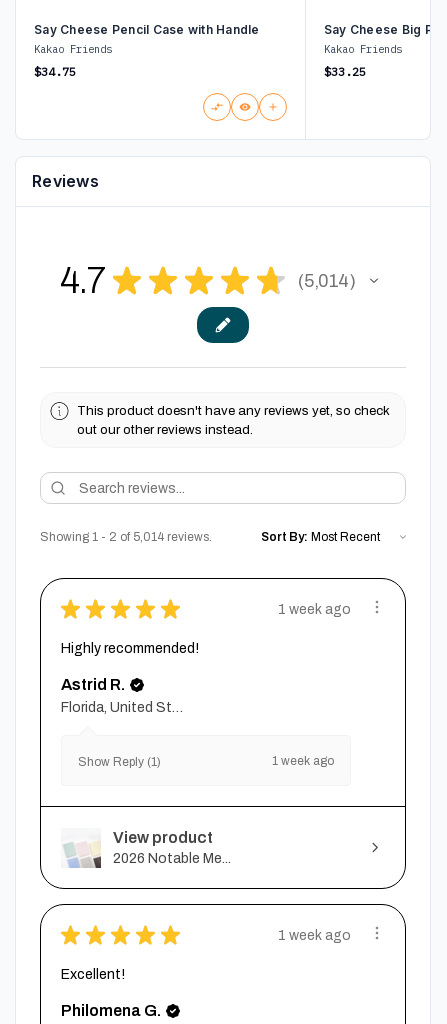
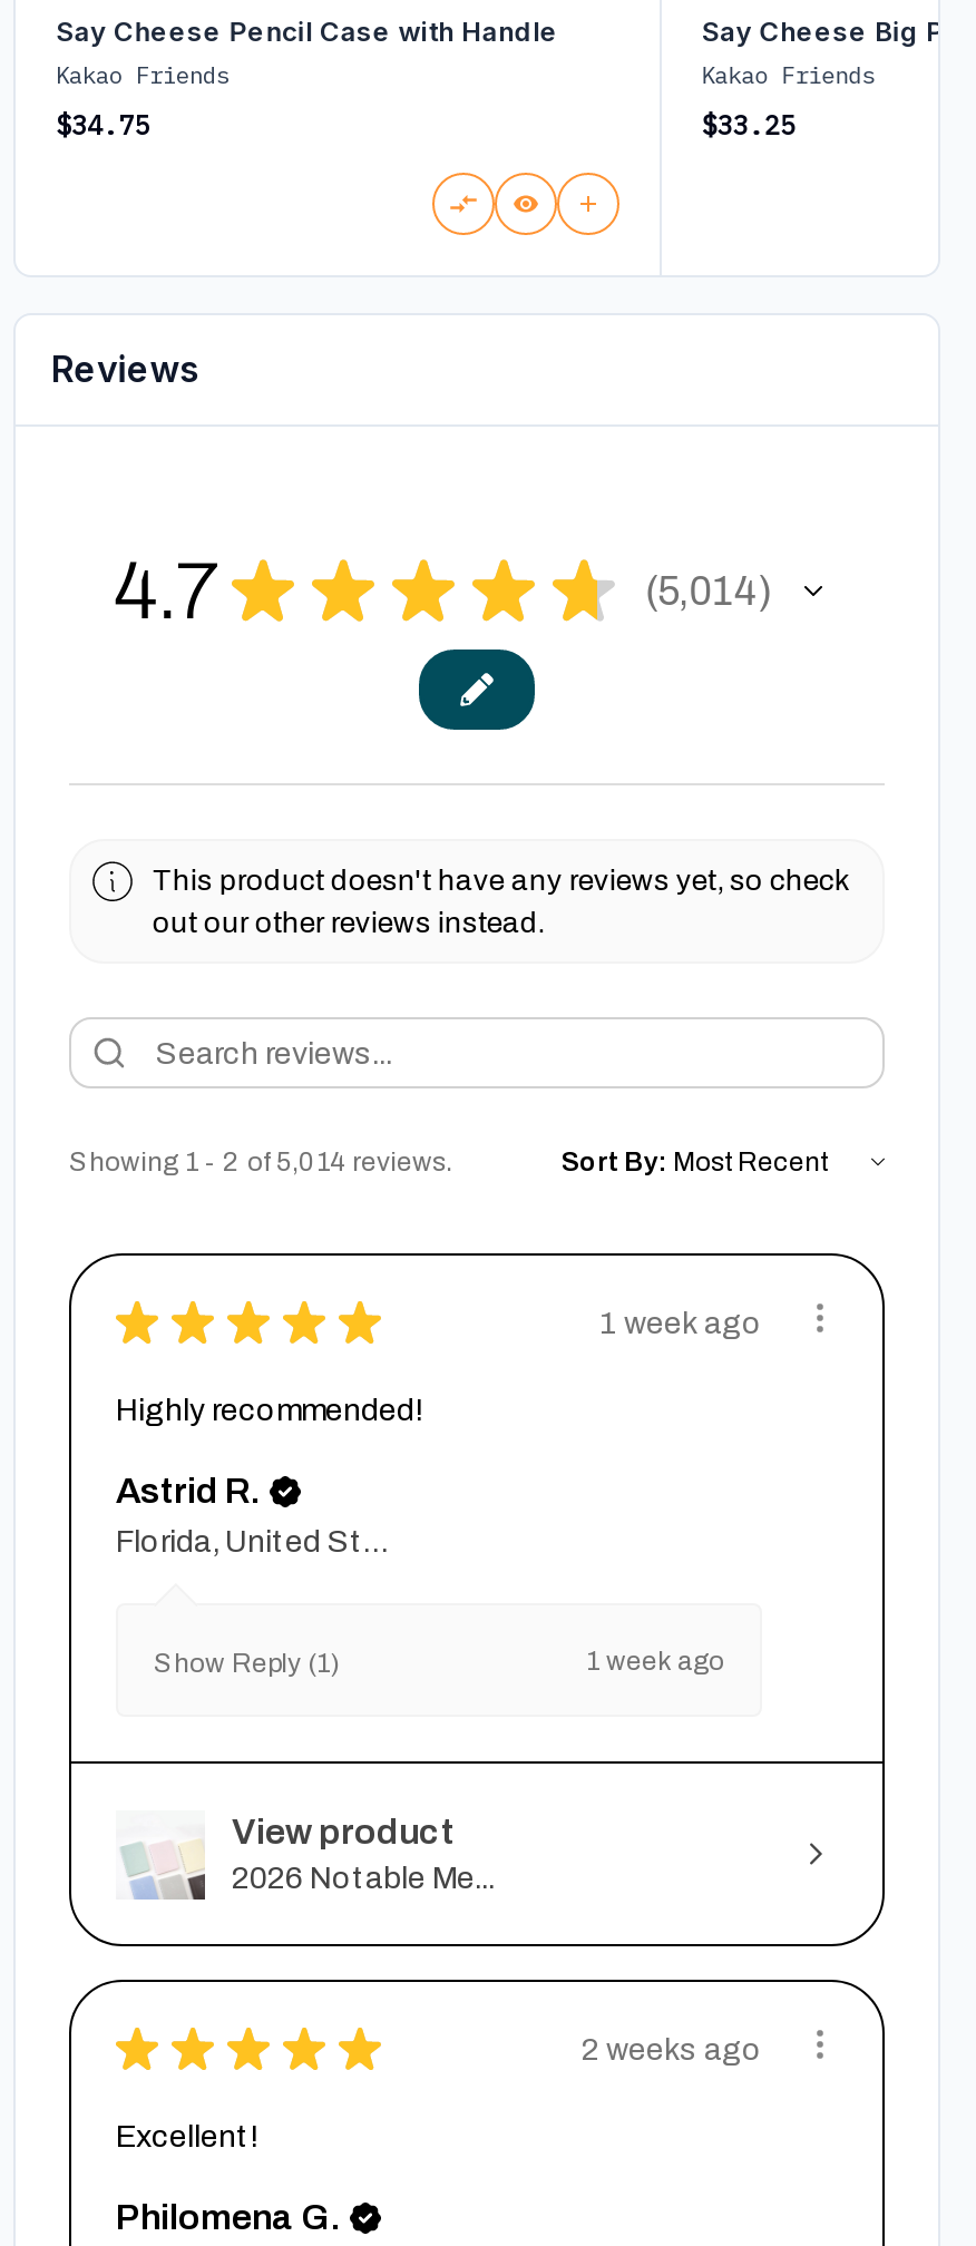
[278,928,351,943] 1 week ago -> [582,2033,762,2066] 2 weeks ago

